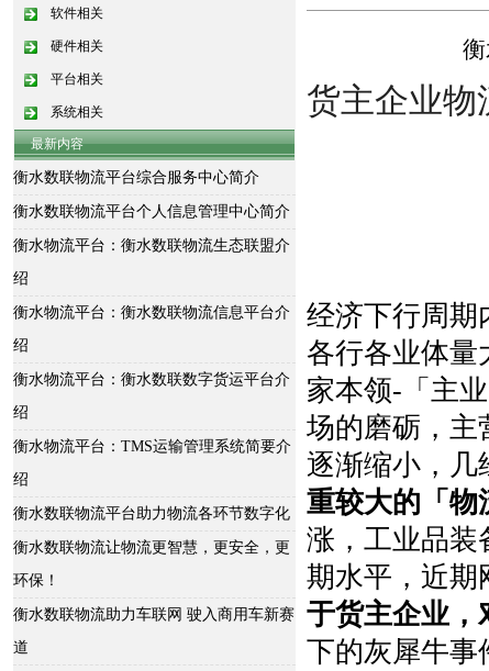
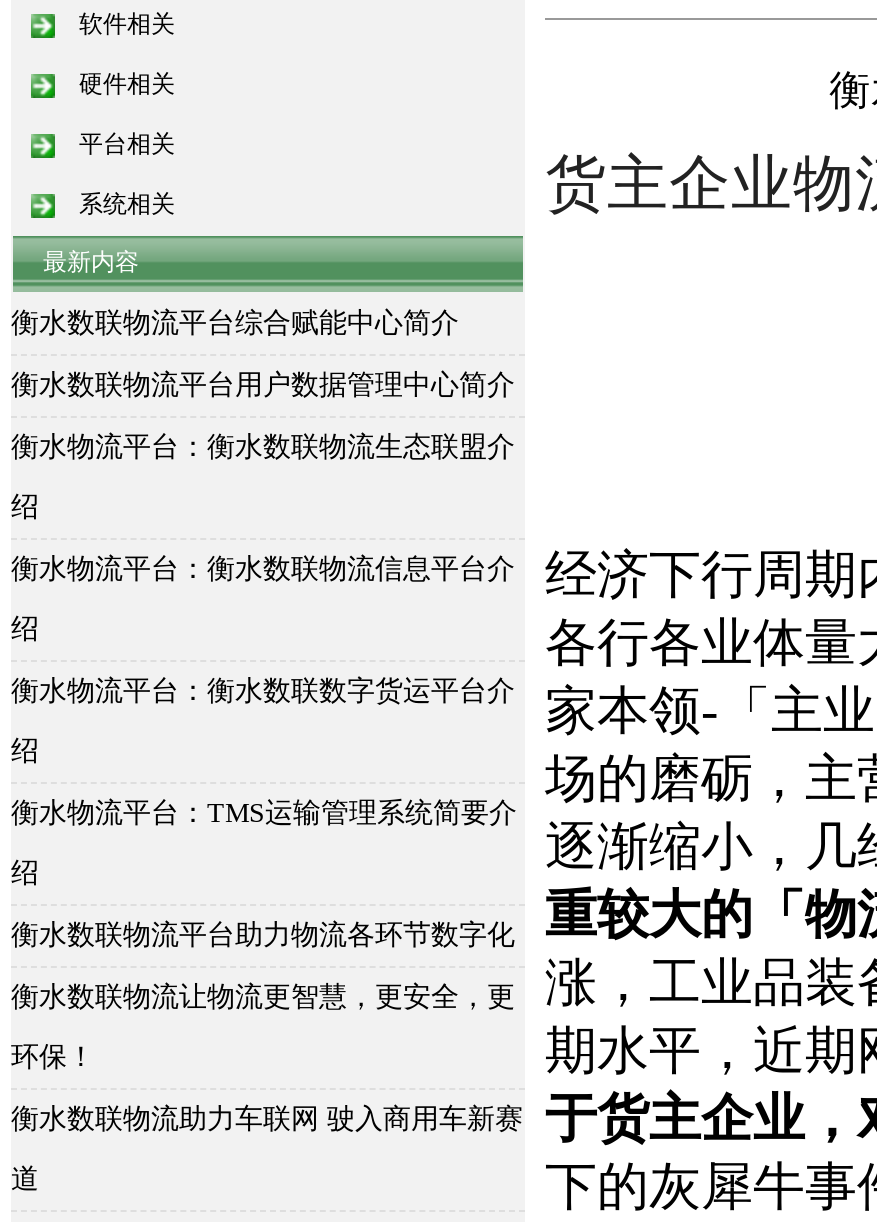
[13,169,259,186] 衡水数联物流平台综合服务中心简介 -> [11,308,459,338] 衡水数联物流平台综合赋能中心简介
[13,203,290,220] 衡水数联物流平台个人信息管理中心简介 -> [11,370,515,400] 衡水数联物流平台用户数据管理中心简介

